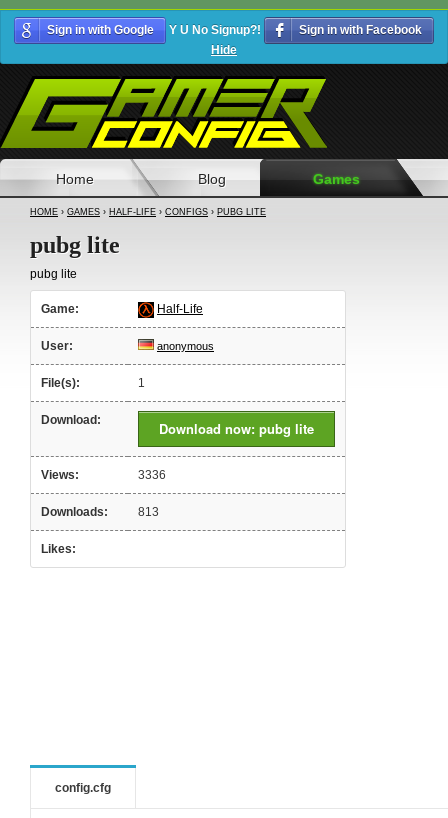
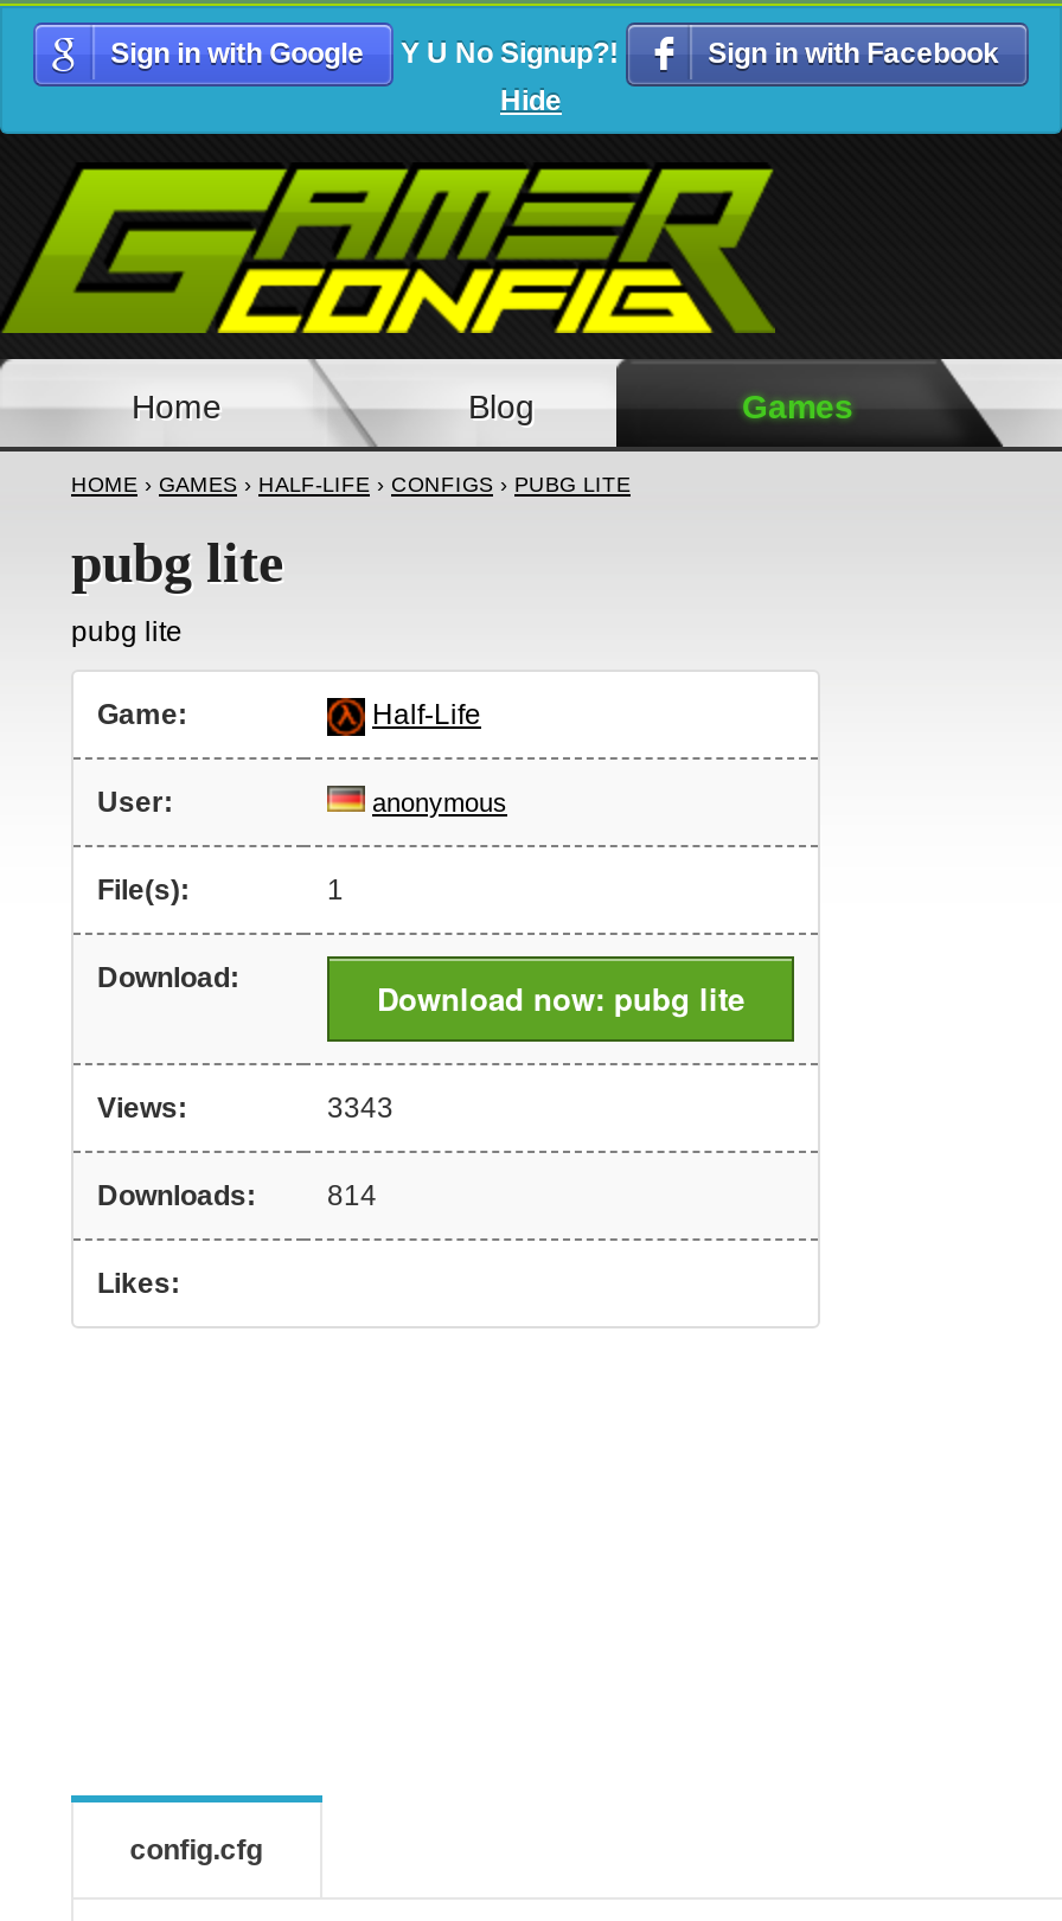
[138,468,166,482] 3336 -> [327,1091,394,1125] 3343
[138,505,159,519] 813 -> [327,1179,377,1212] 814

